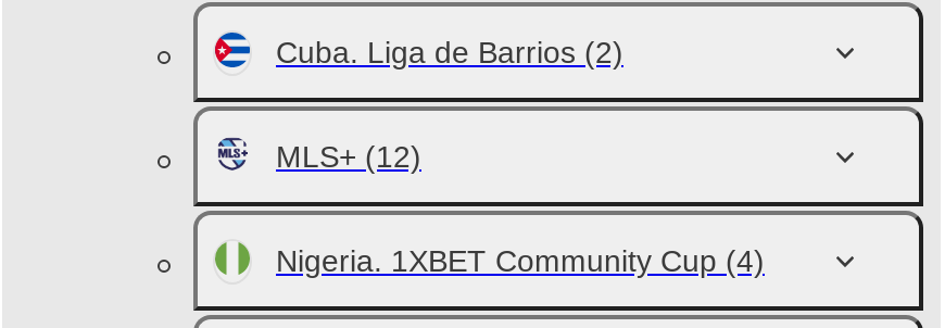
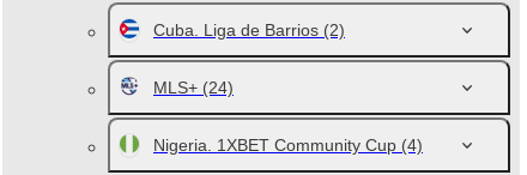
[276,139,421,174] MLS+ (12) -> [153,78,234,97] MLS+ (24)

